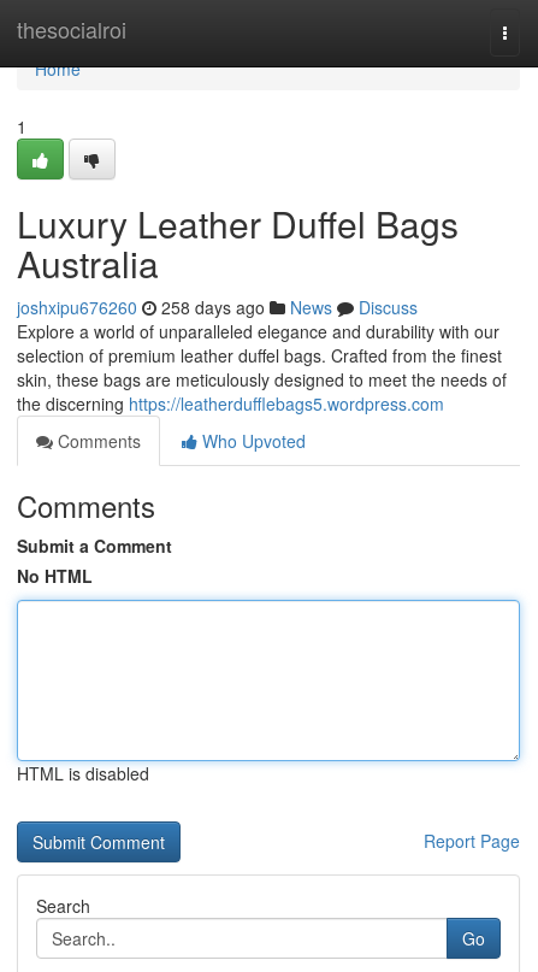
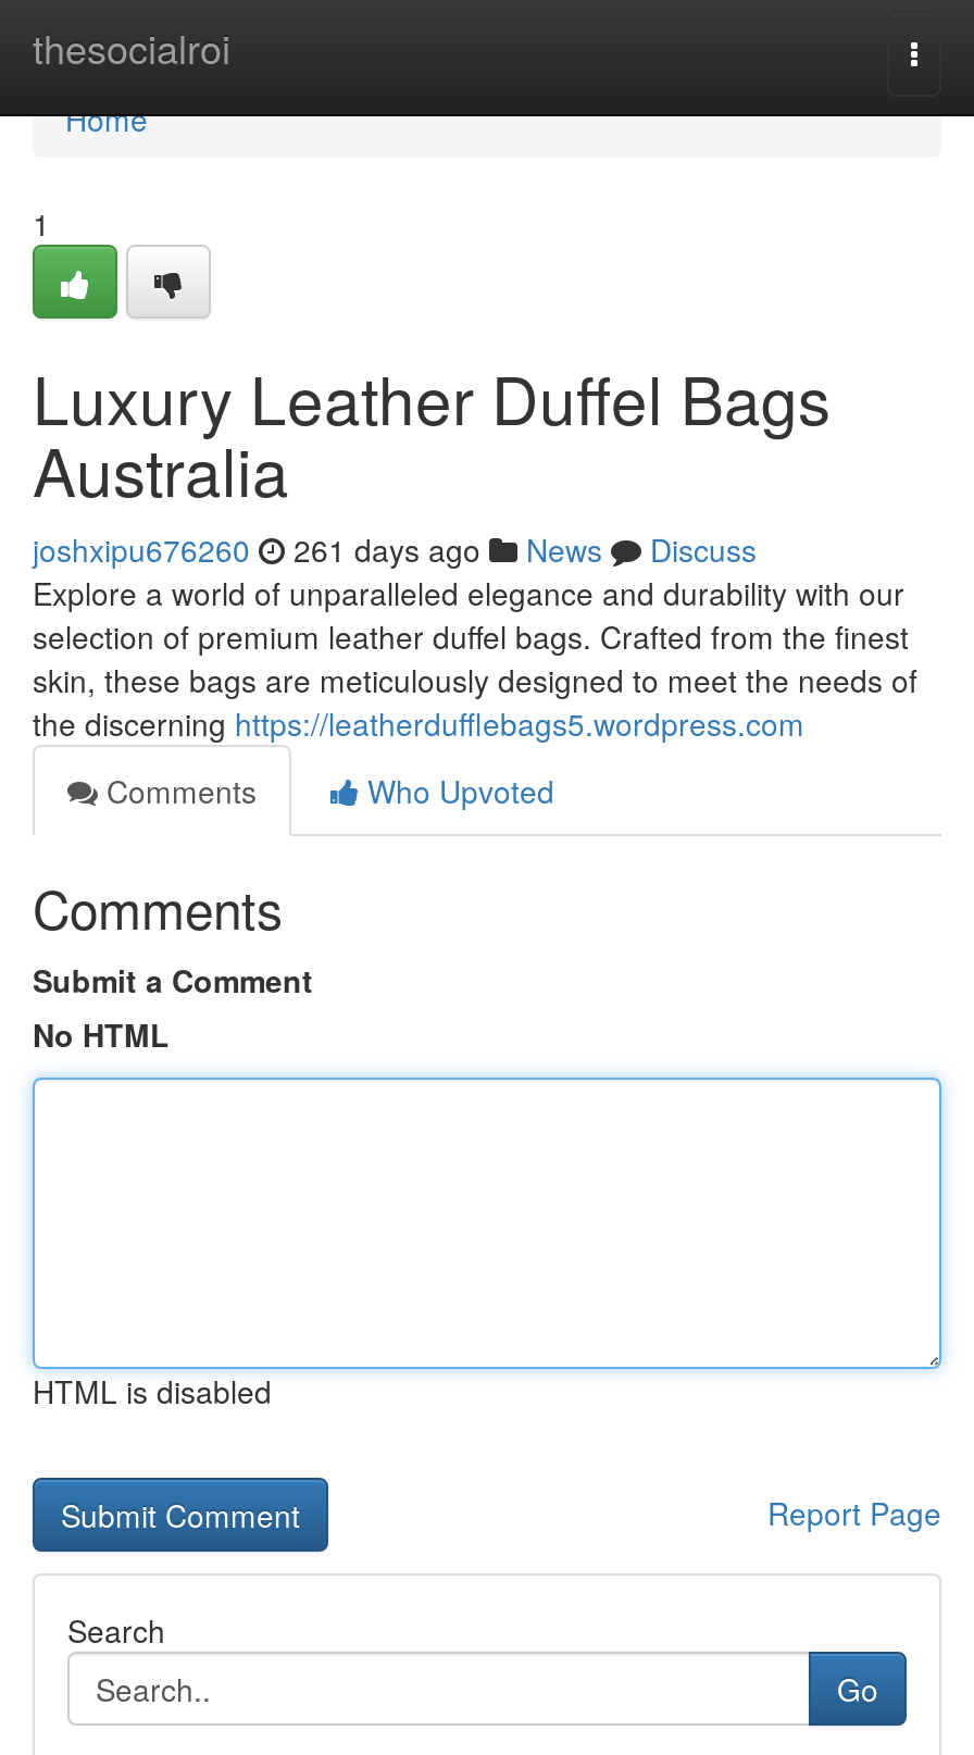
[17,295,418,319] joshxipu676260 258 days ago News Discuss -> [33,527,757,571] joshxipu676260 261 days ago News Discuss

